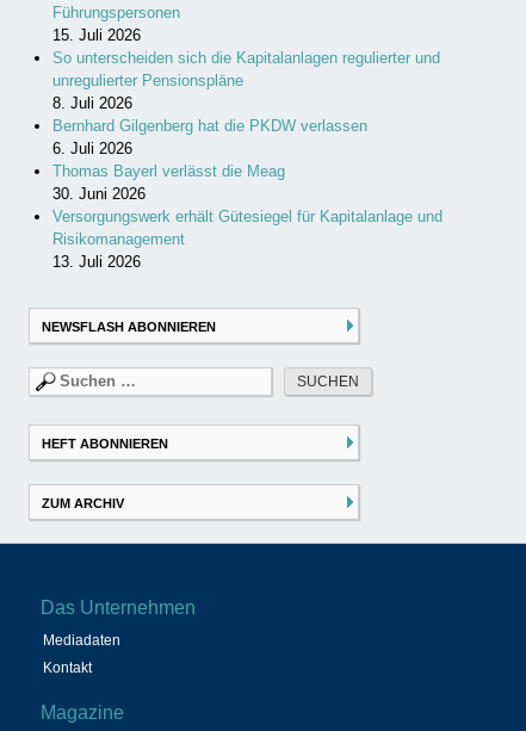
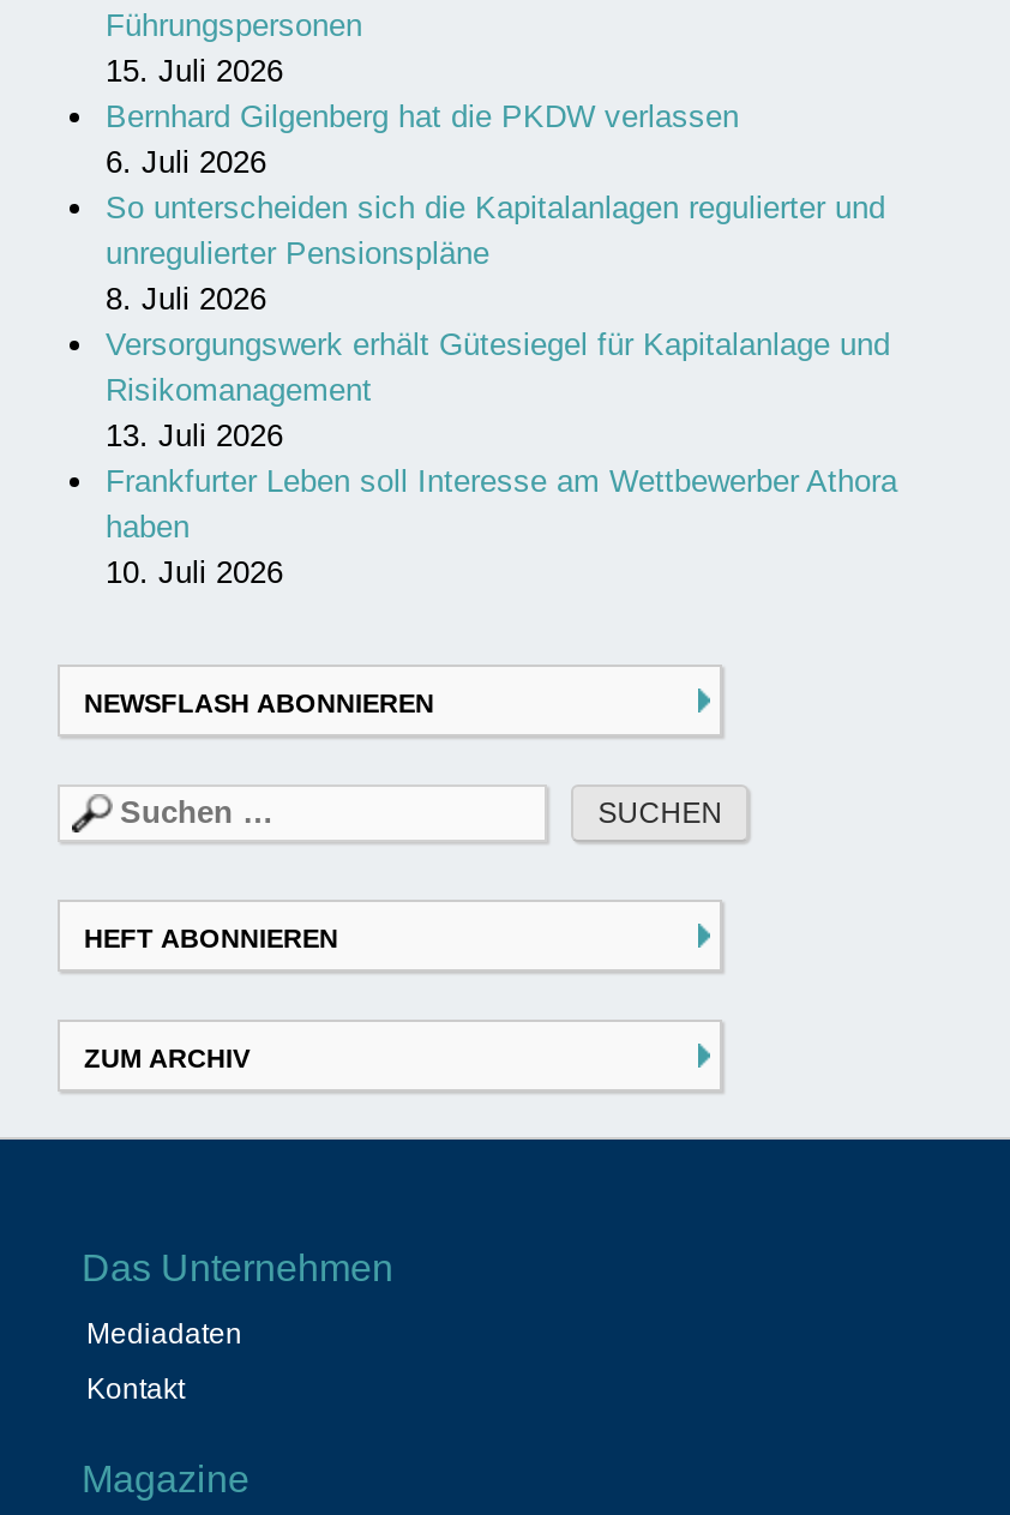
moved [52,49,440,112] -> [106,190,885,317]: So unterscheiden sich die Kapitalanlagen regulierter und | unregulierter Pensionspläne | 8. Juli 2026
moved [52,117,367,157] -> [106,98,739,180]: Bernhard Gilgenberg hat die PKDW verlassen | 6. Juli 2026
[52,162,285,203] Thomas Bayerl verlässt die Meag | 30. Juni 2026 -> none
moved [52,207,443,271] -> [106,326,890,453]: Versorgungswerk erhält Gütesiegel für Kapitalanlage und | Risikomanagement | 13. Juli 2026
none -> [106,463,897,590] Frankfurter Leben soll Interesse am Wettbewerber Athora | haben | 10. Juli 2026

